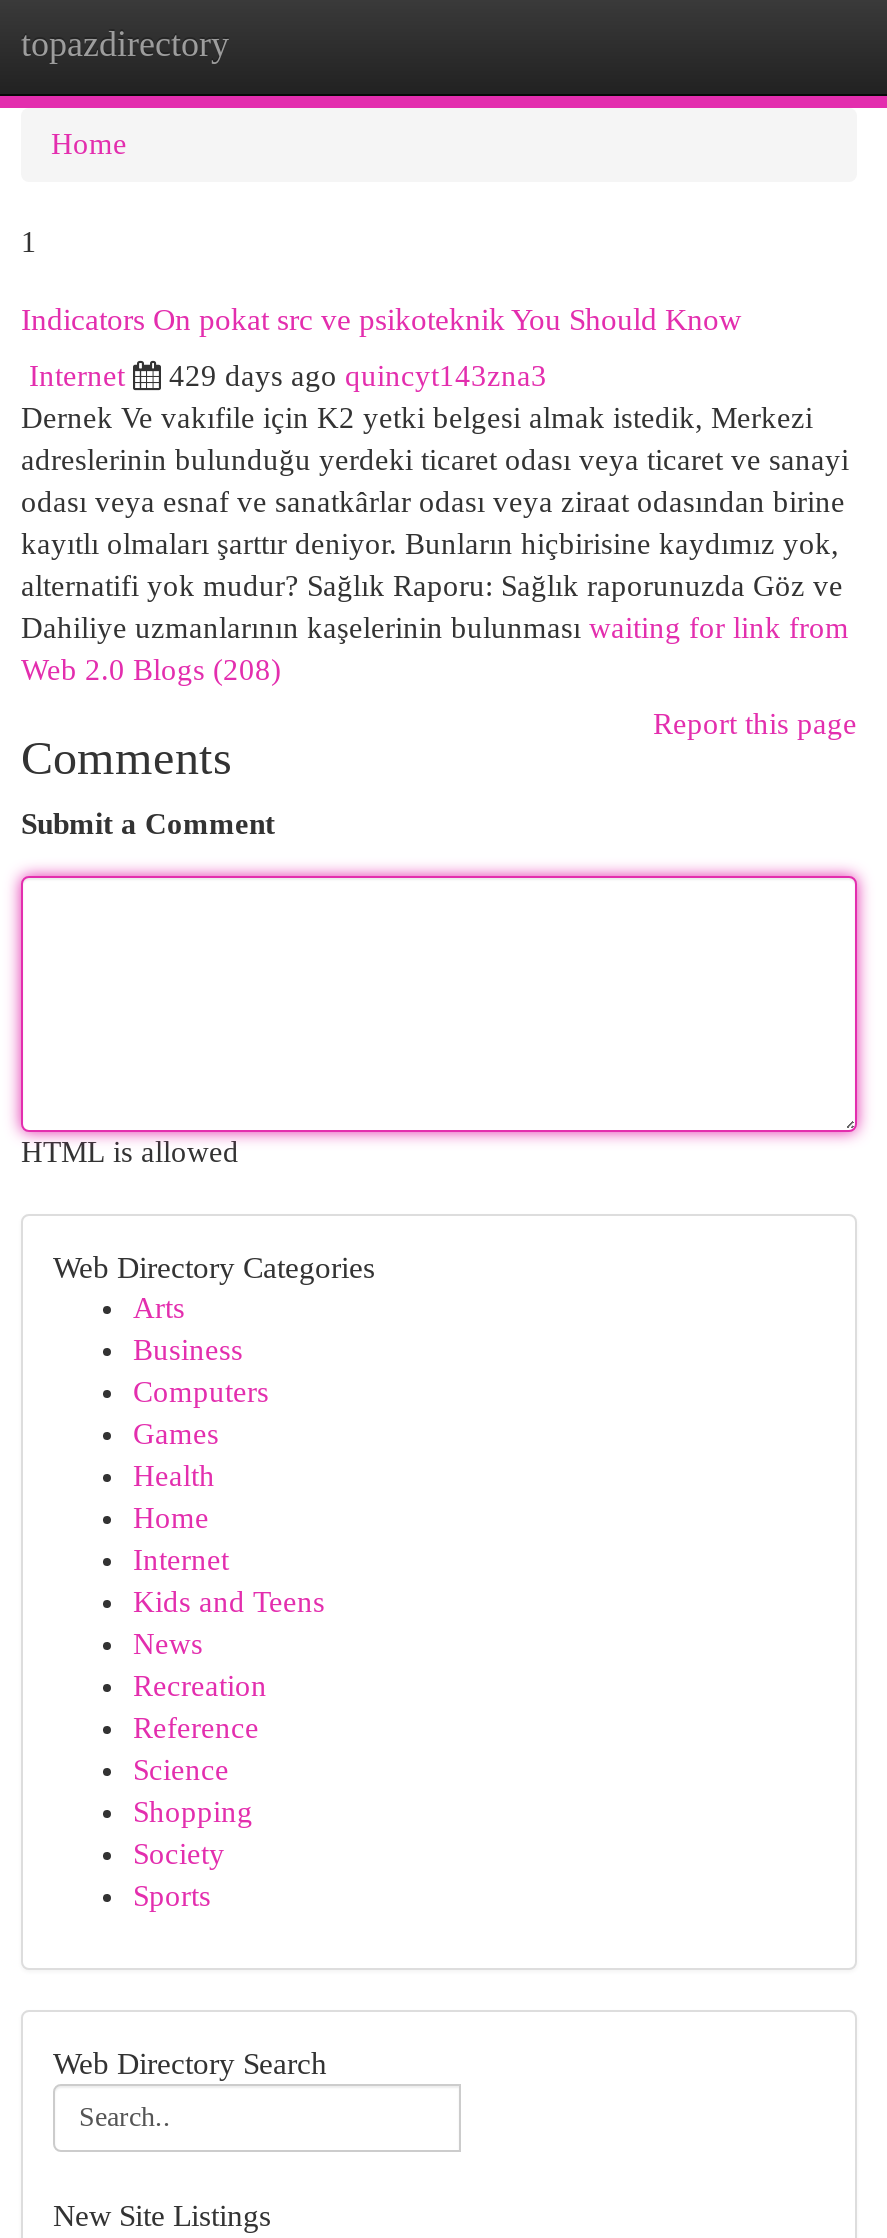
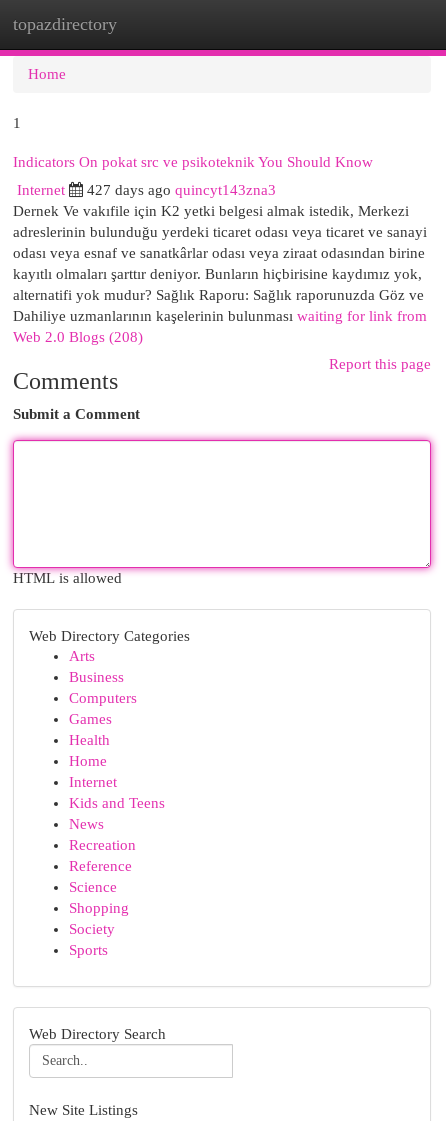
[169,360,547,392] 429 days ago quincyt143zna3 -> [87,182,276,198] 427 days ago quincyt143zna3

